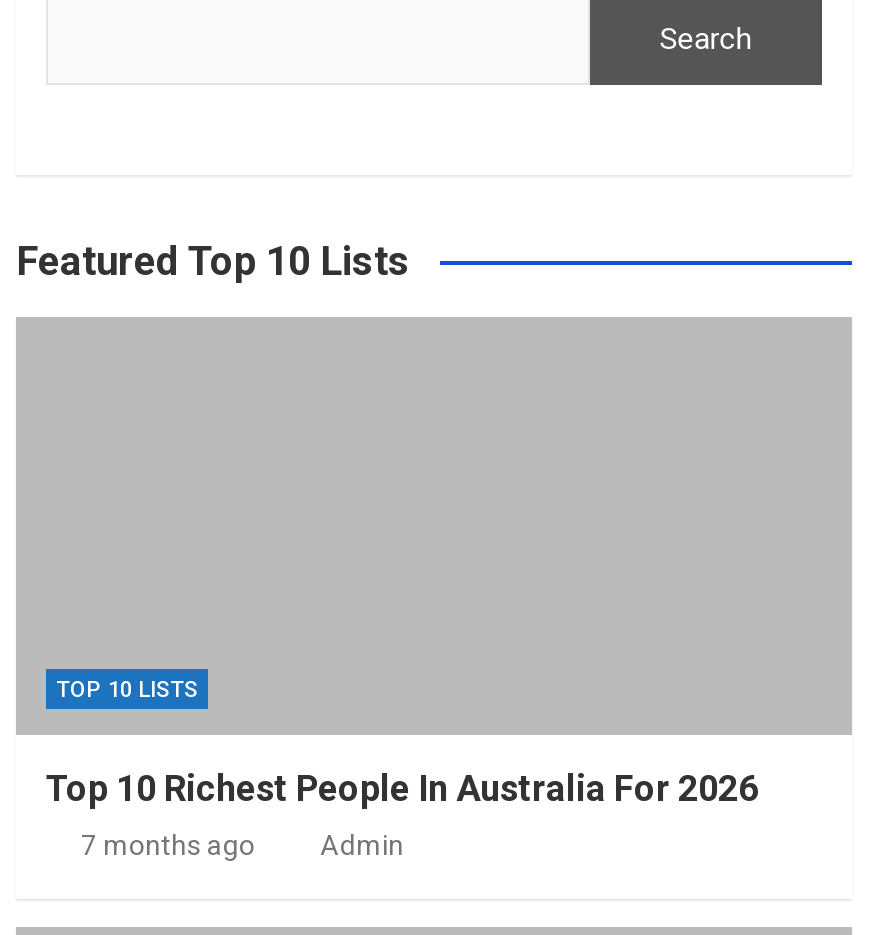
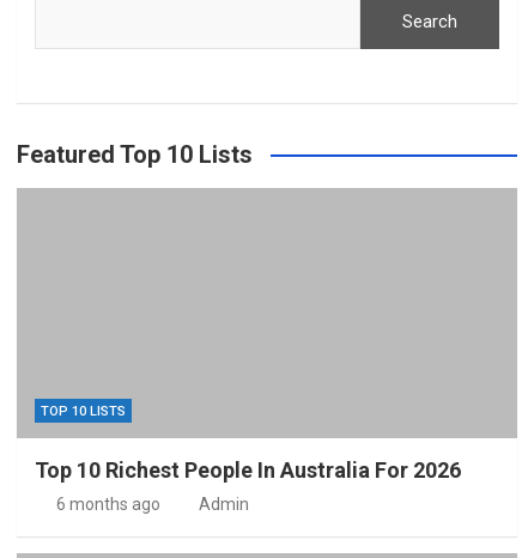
[81,829,255,861] 7 months ago -> [56,494,160,514] 6 months ago

